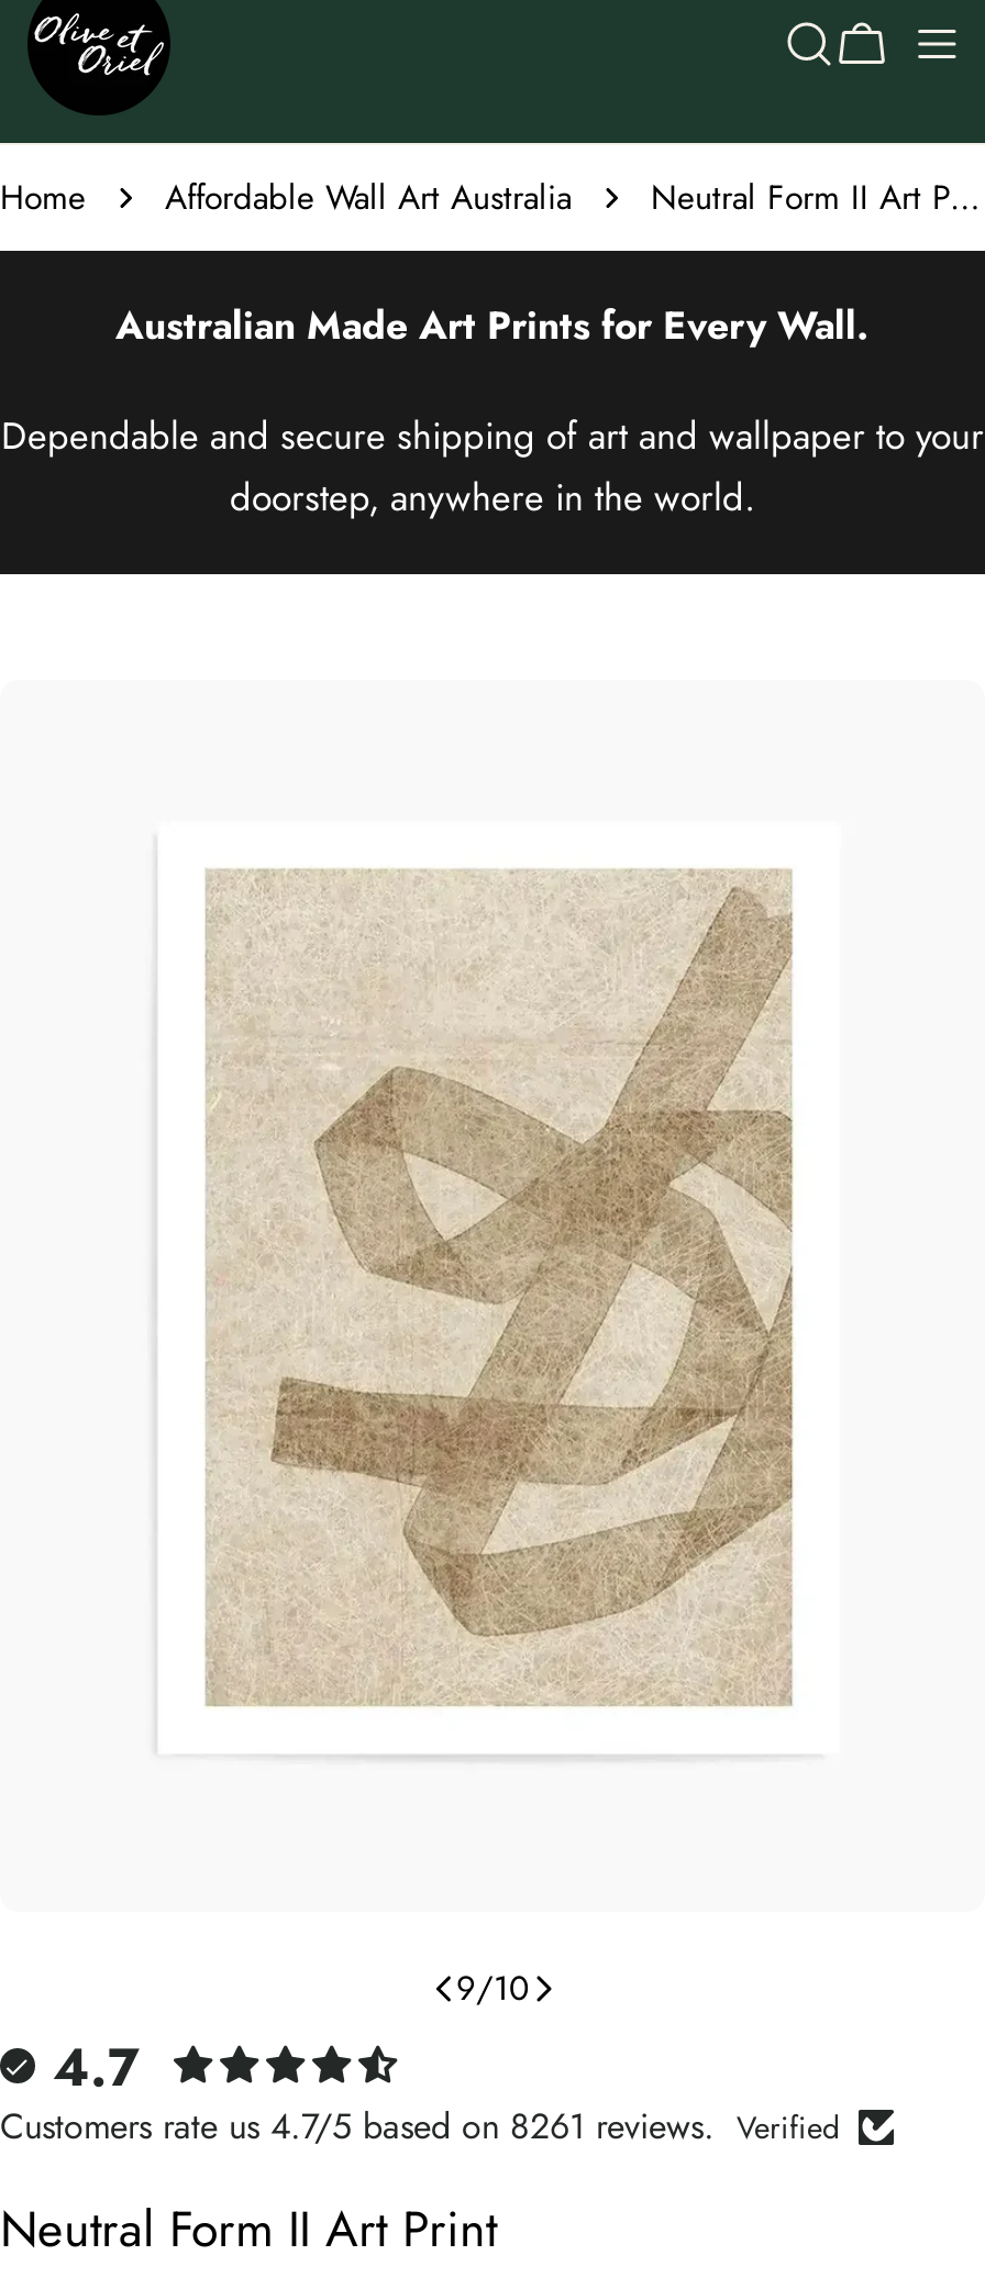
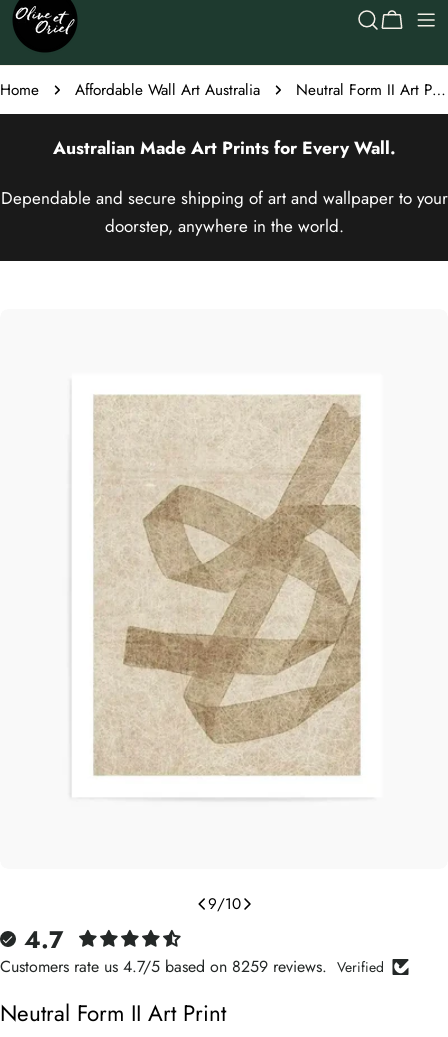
[0,2101,840,2152] Customers rate us 4.7/5 based on 8261 reviews. Verified -> [0,955,384,978] Customers rate us 4.7/5 based on 8259 reviews. Verified

